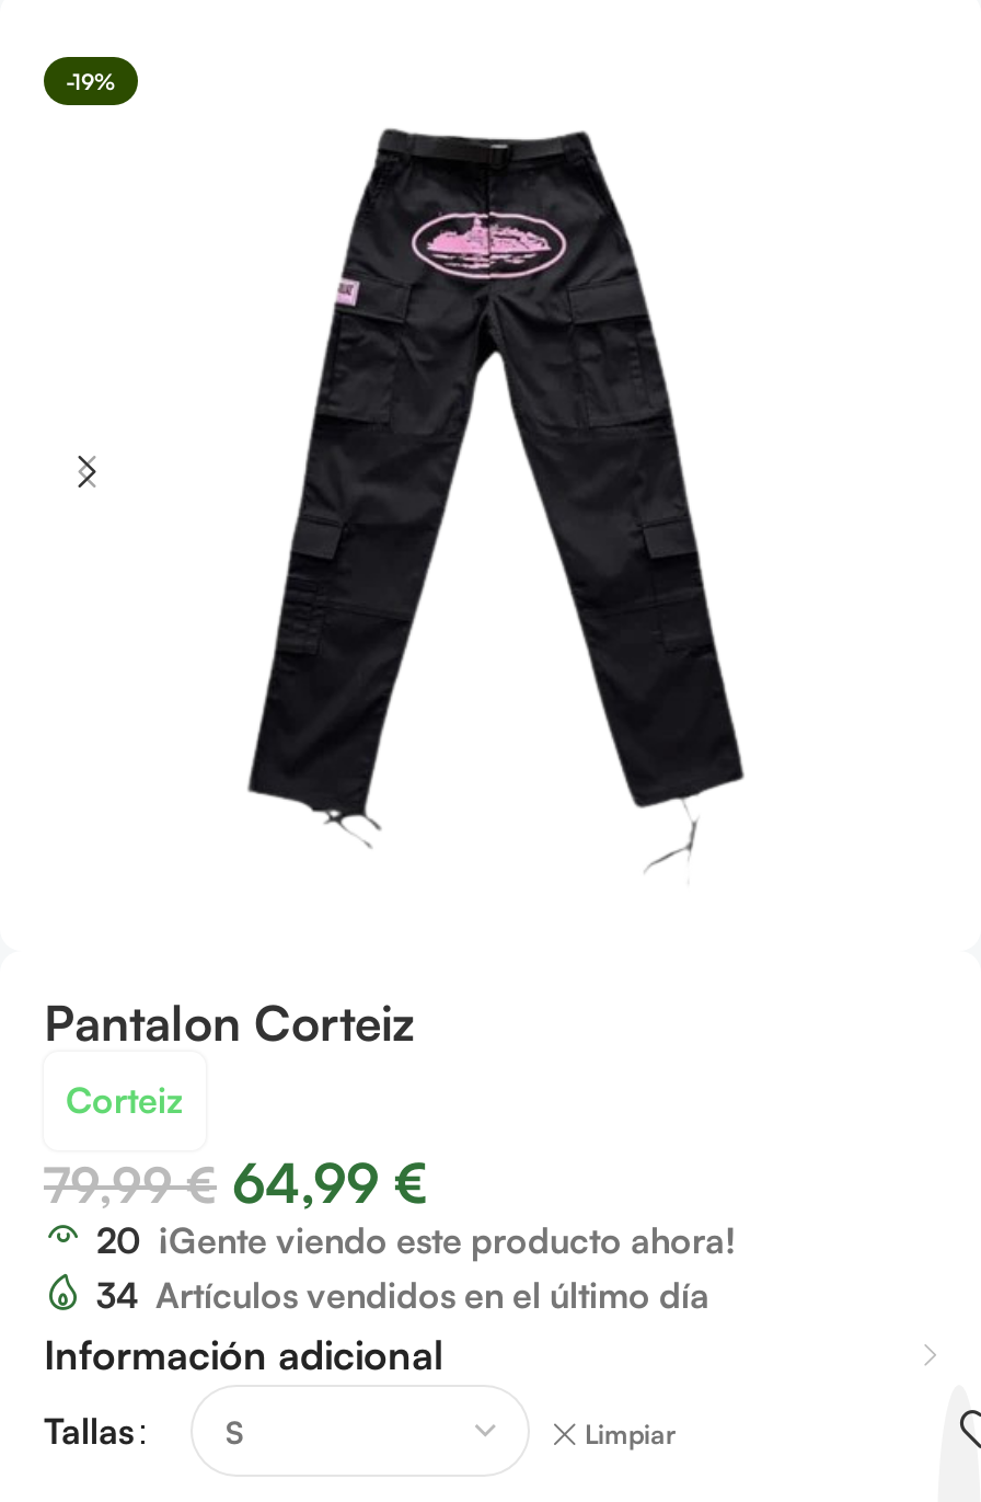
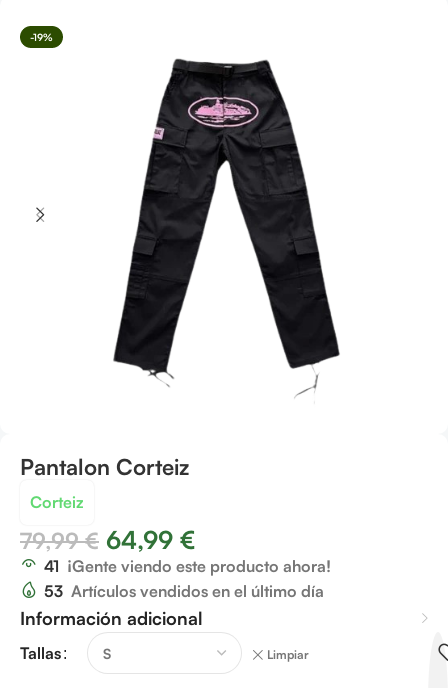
[96,1218,736,1262] 20 ¡Gente viendo este producto ahora! -> [44,556,331,576] 41 ¡Gente viendo este producto ahora!
[96,1273,709,1317] 34 Artículos vendidos en el último día -> [44,581,324,601] 53 Artículos vendidos en el último día

